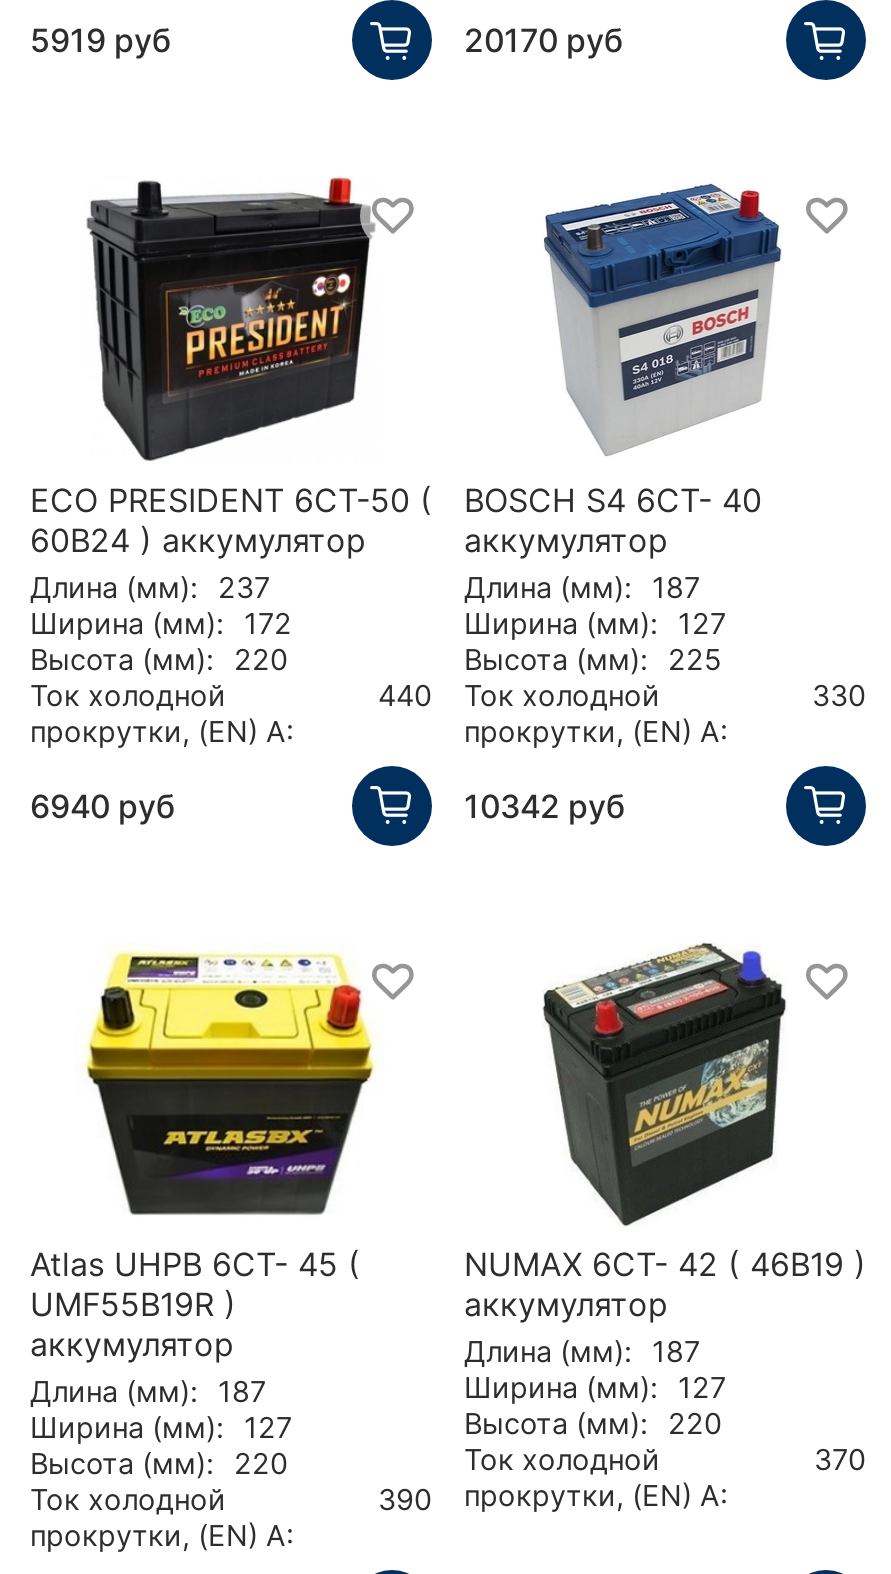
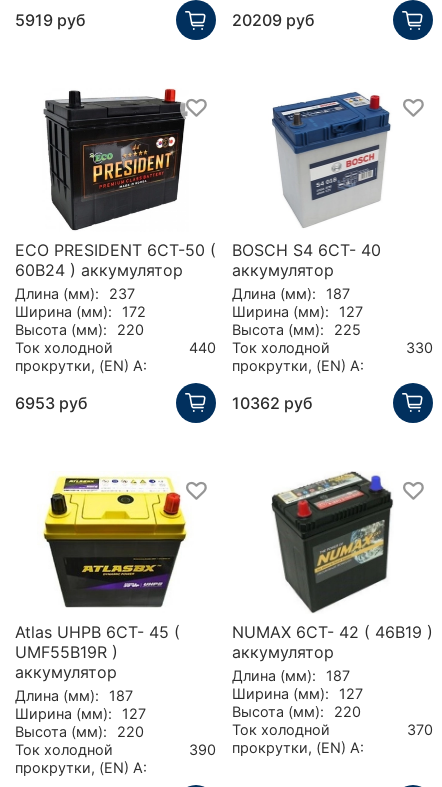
[464,21,624,61] 20170 руб -> [232,10,315,30] 20209 руб
[30,786,176,826] 6940 руб -> [15,393,88,413] 6953 руб
[464,786,626,826] 10342 руб -> [232,393,313,413] 10362 руб

